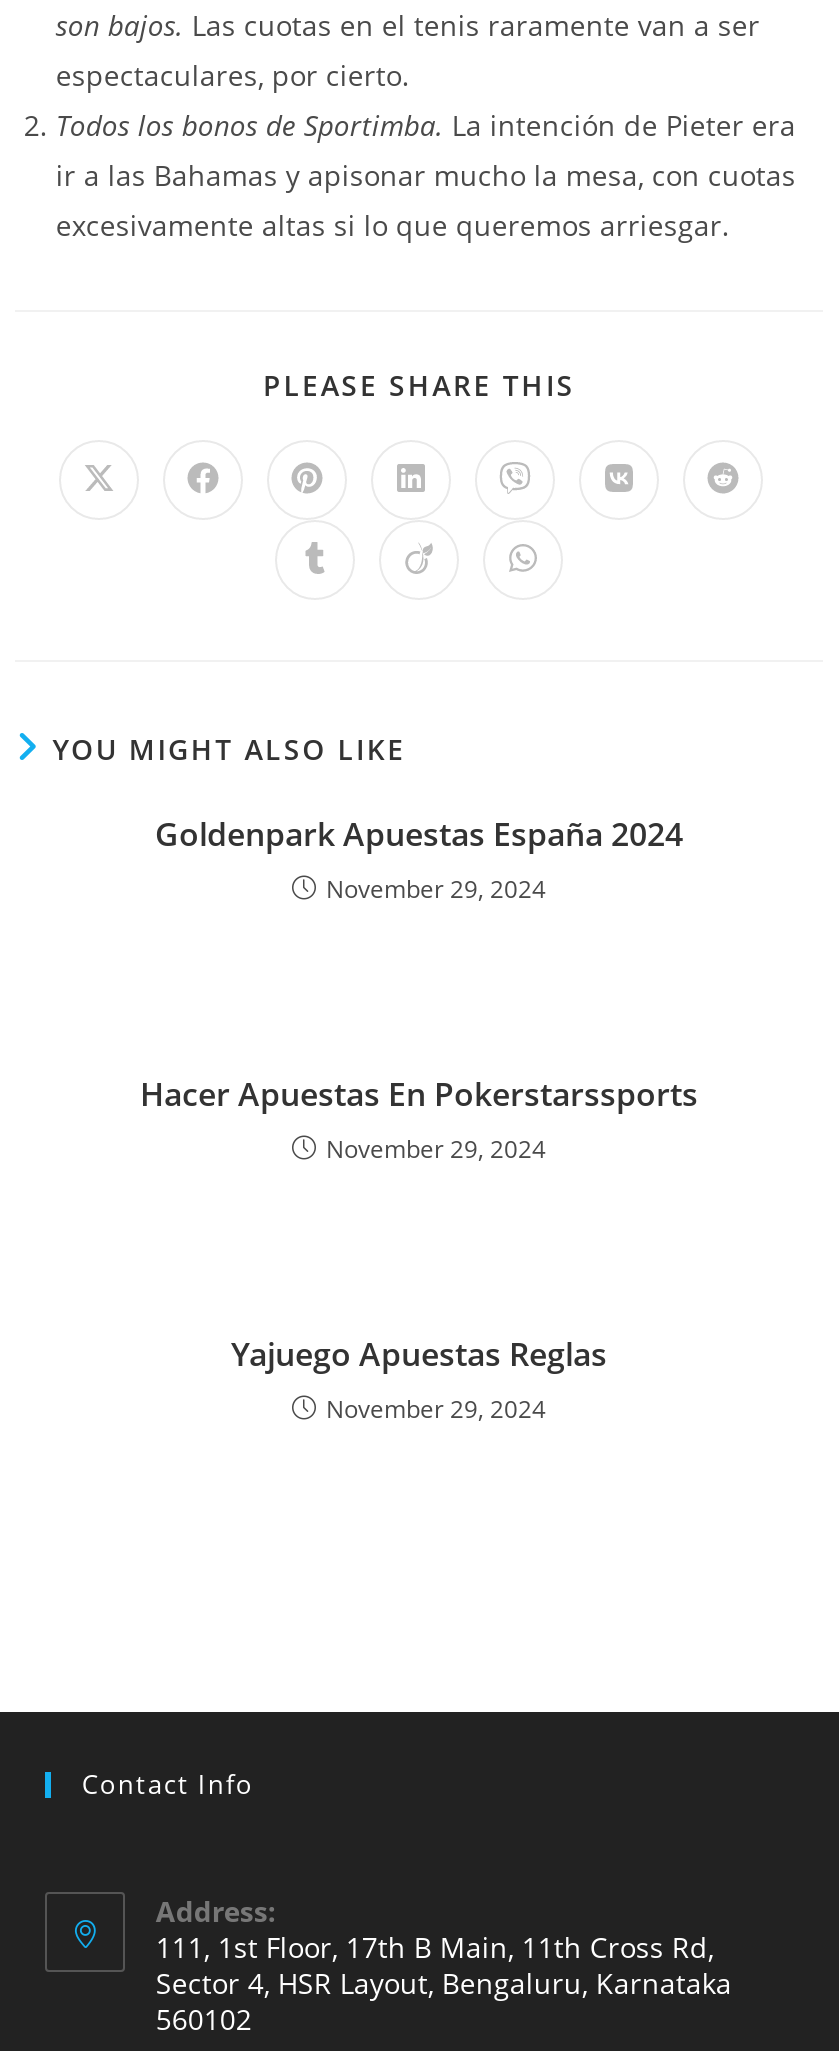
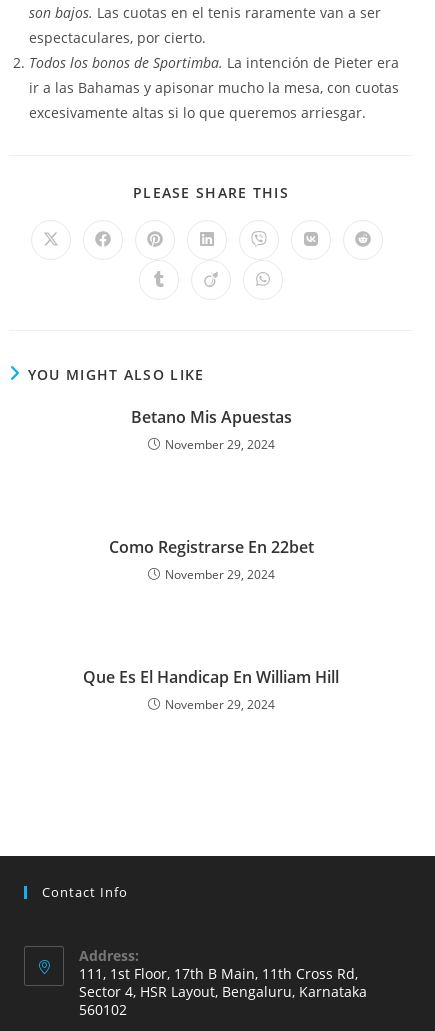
[155,812,683,856] Goldenpark Apuestas España 2024 -> [130,406,291,428] Betano Mis Apuestas
[140,1072,698,1116] Hacer Apuestas En Pokerstarssports -> [108,536,313,558] Como Registrarse En 22bet
[231,1332,607,1376] Yajuego Apuestas Reglas -> [83,666,339,688] Que Es El Handicap En William Hill

